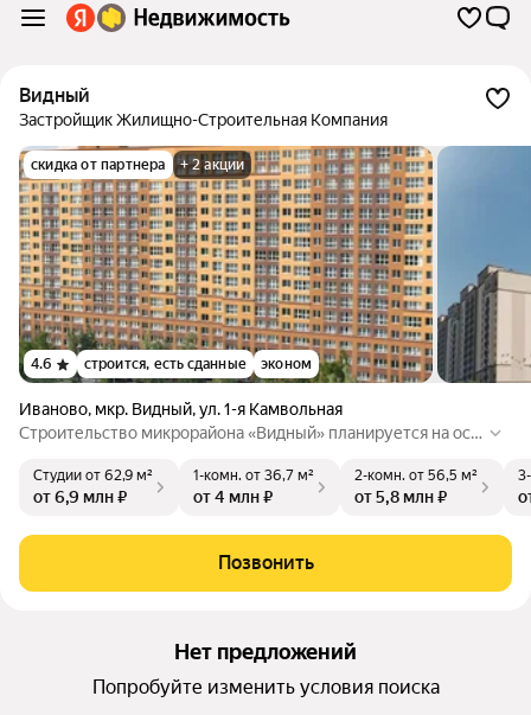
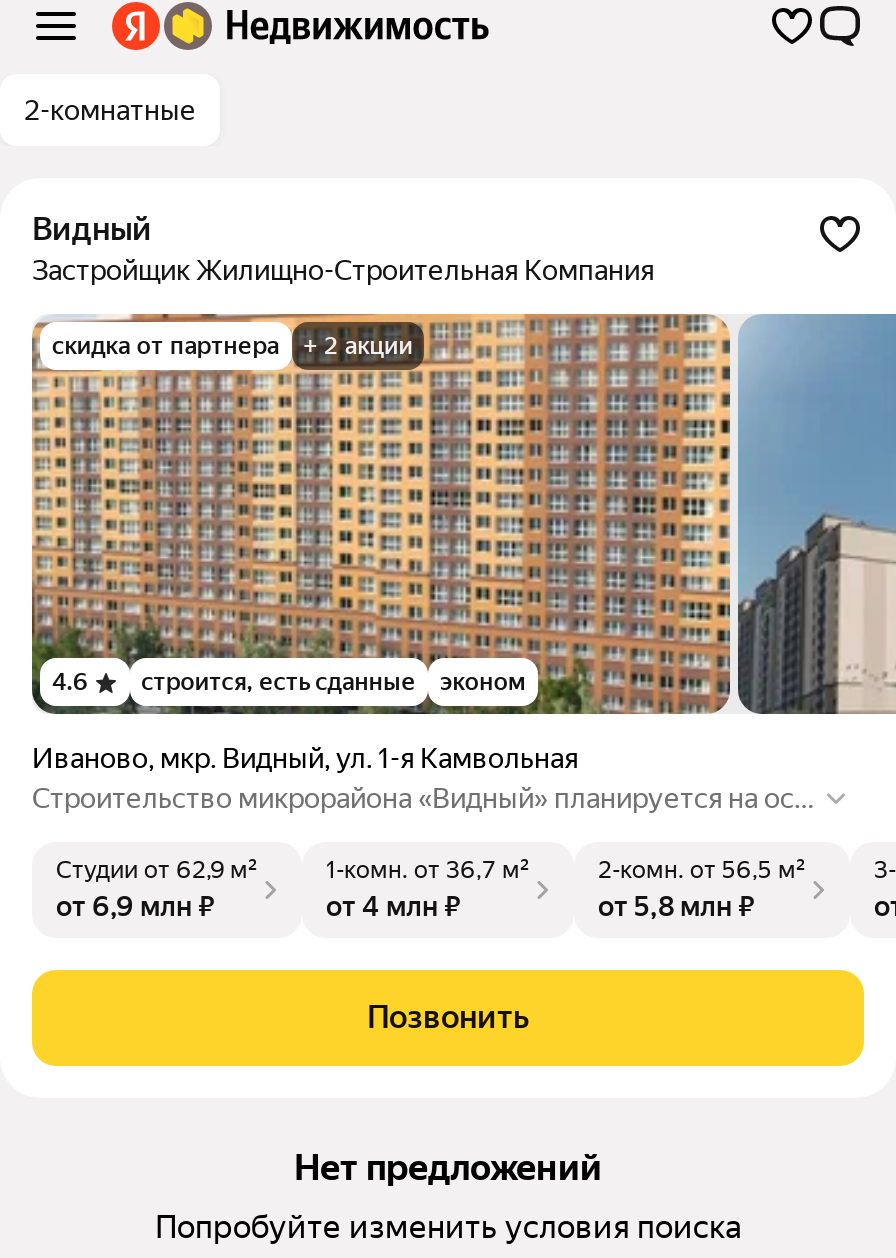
none -> [24,94,196,126] 2-комнатные

